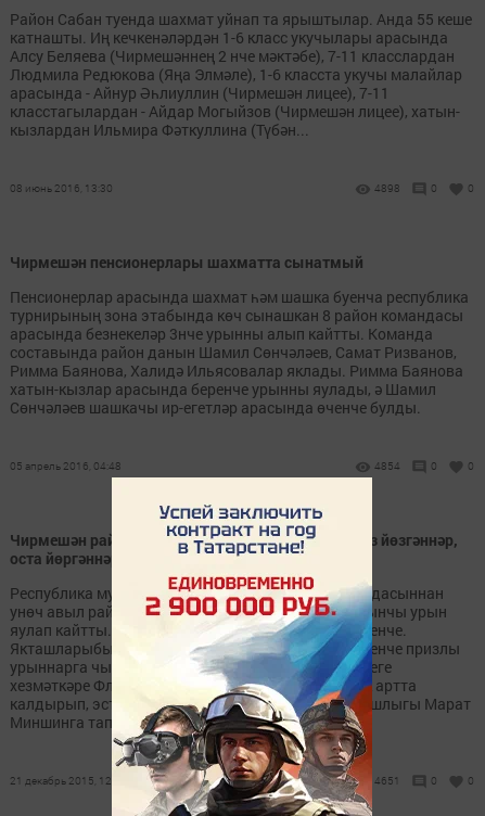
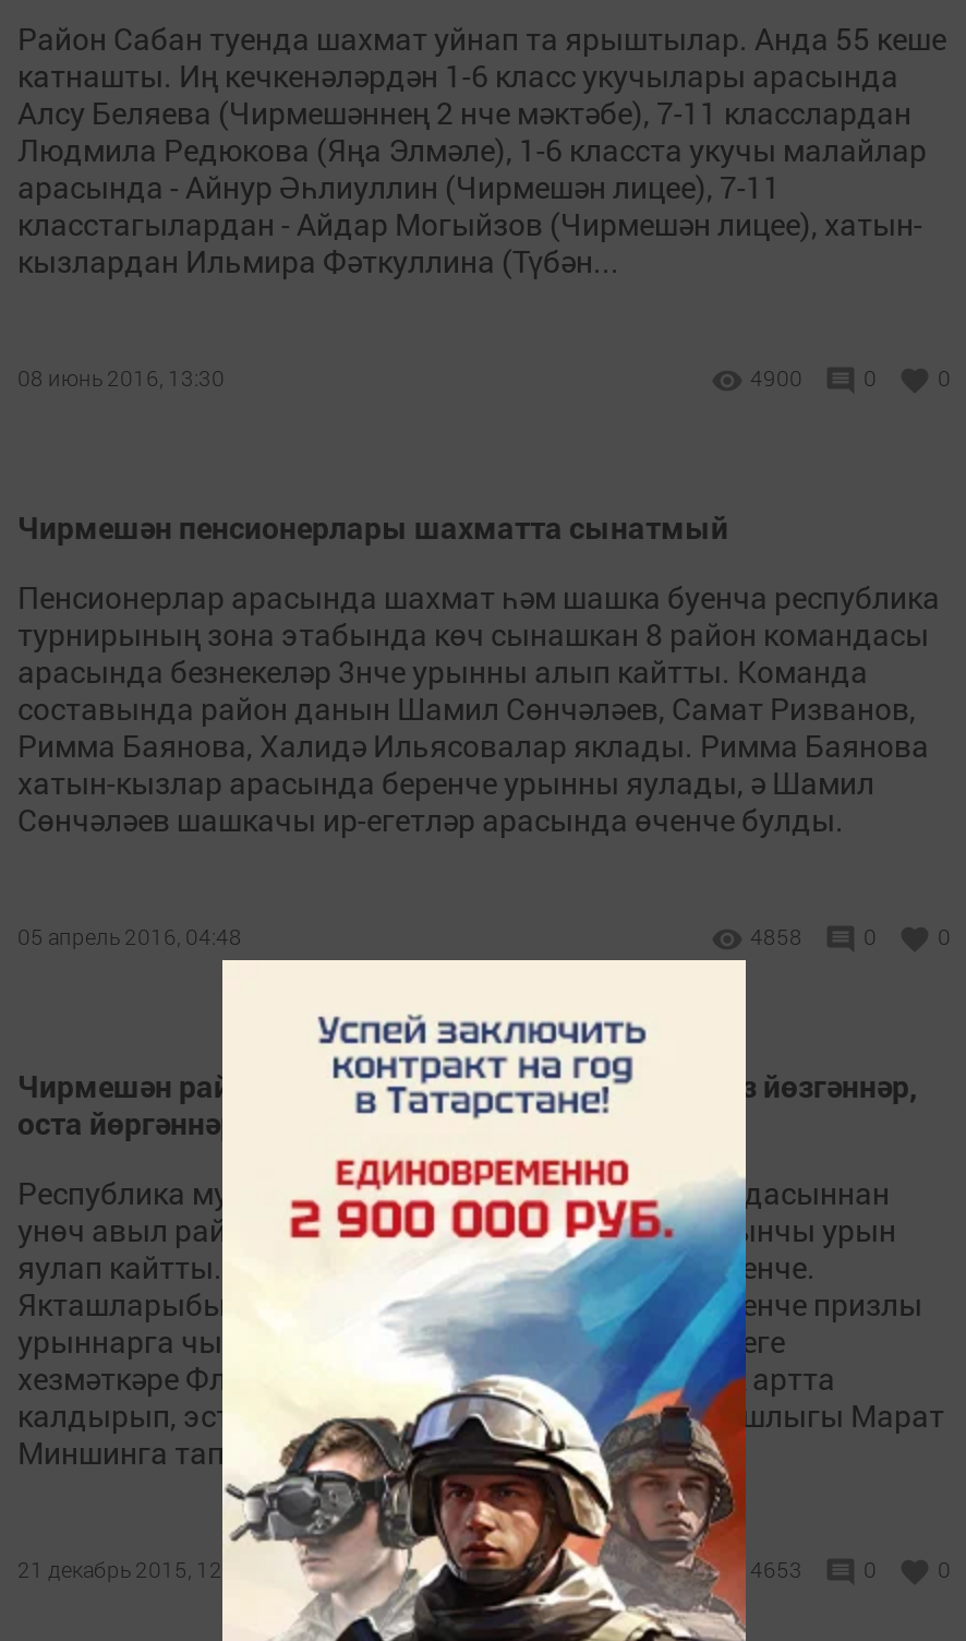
[374,182,400,196] 4898 -> [750,365,802,393] 4900
[374,459,400,473] 4854 -> [750,924,802,952] 4858
[374,774,400,788] 4651 -> [750,1557,802,1585] 4653

